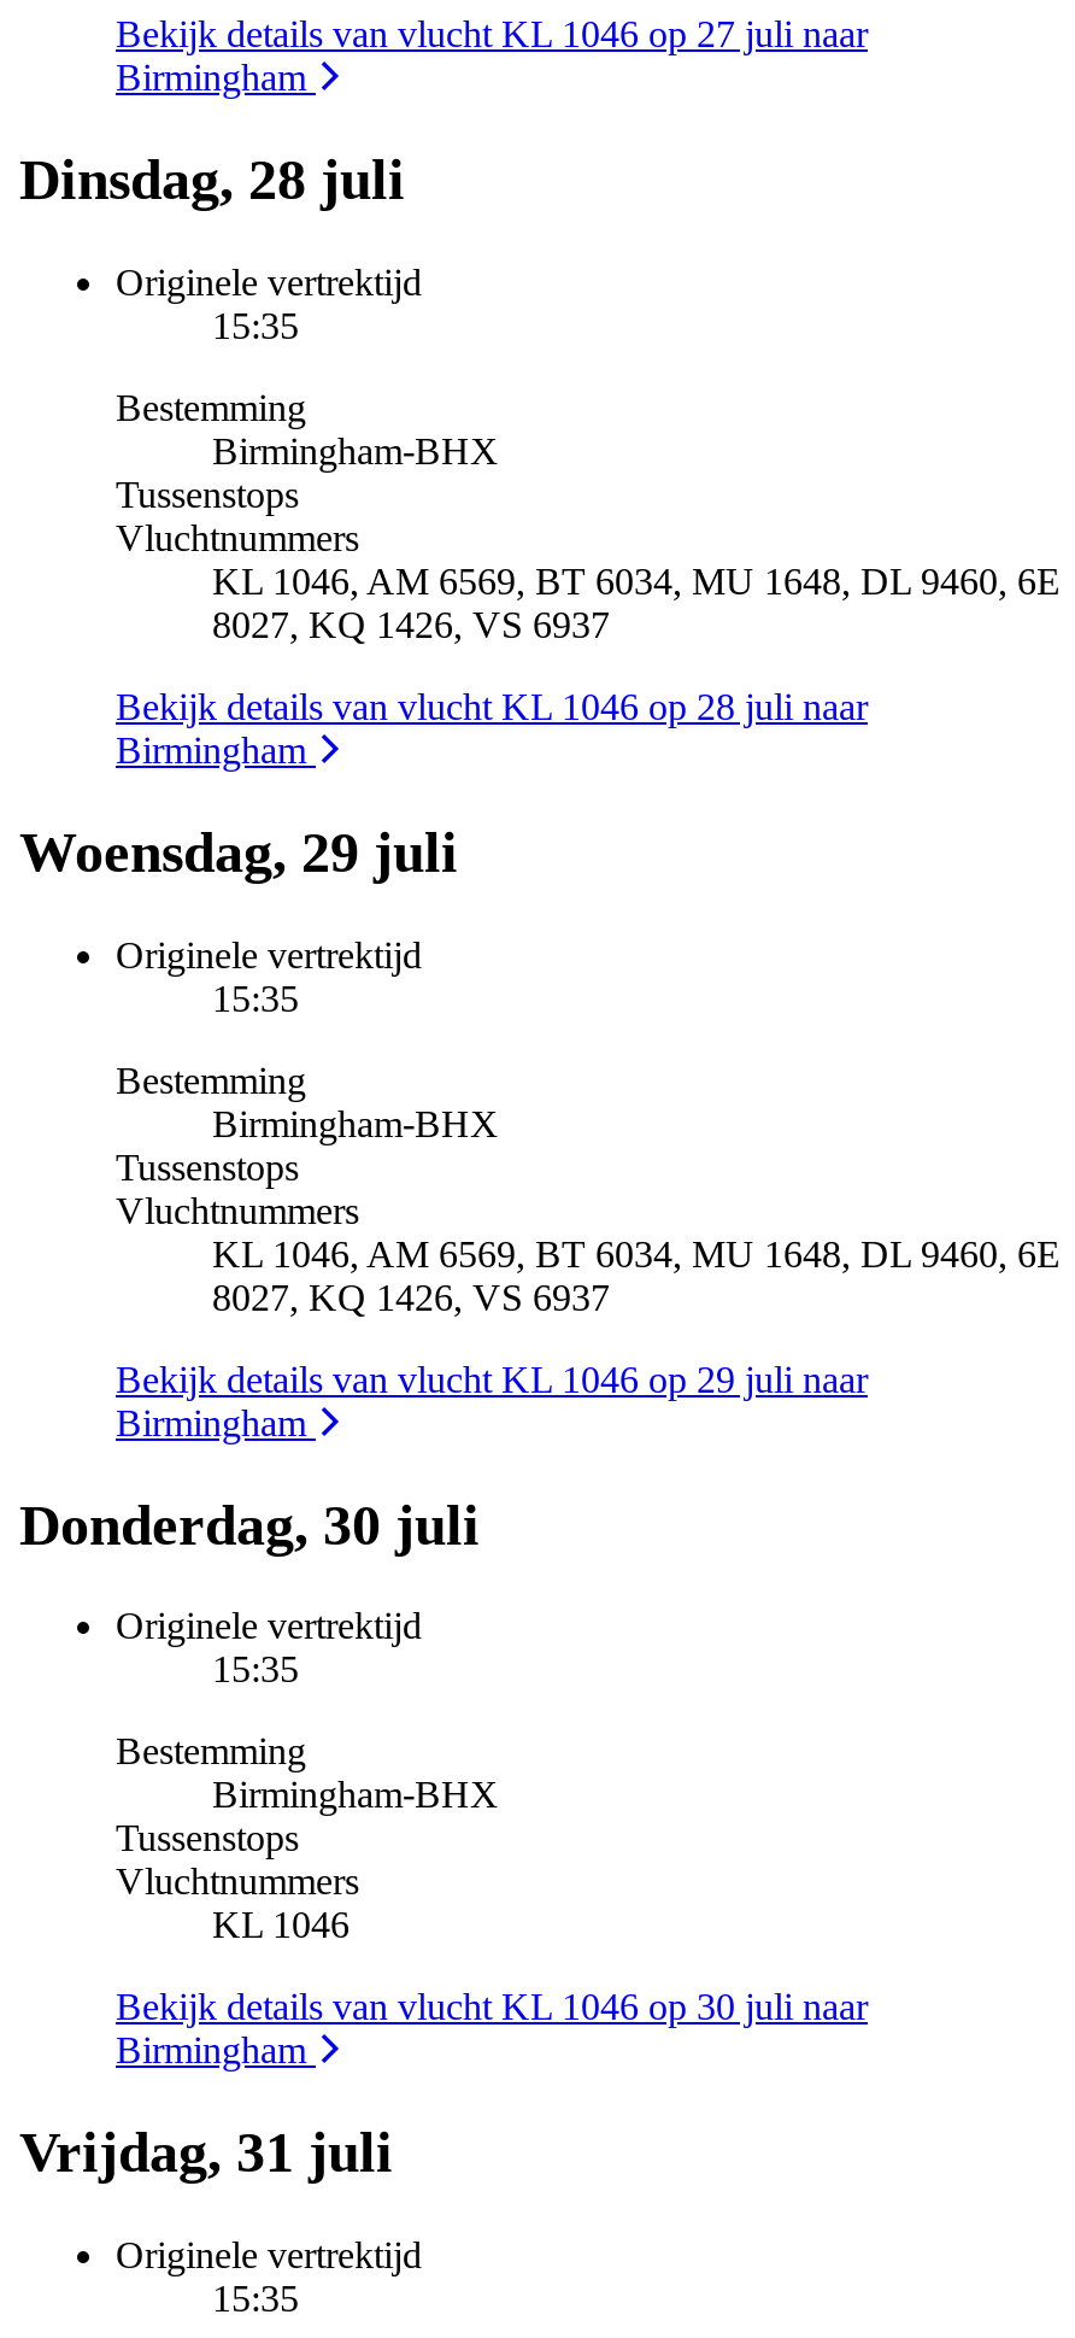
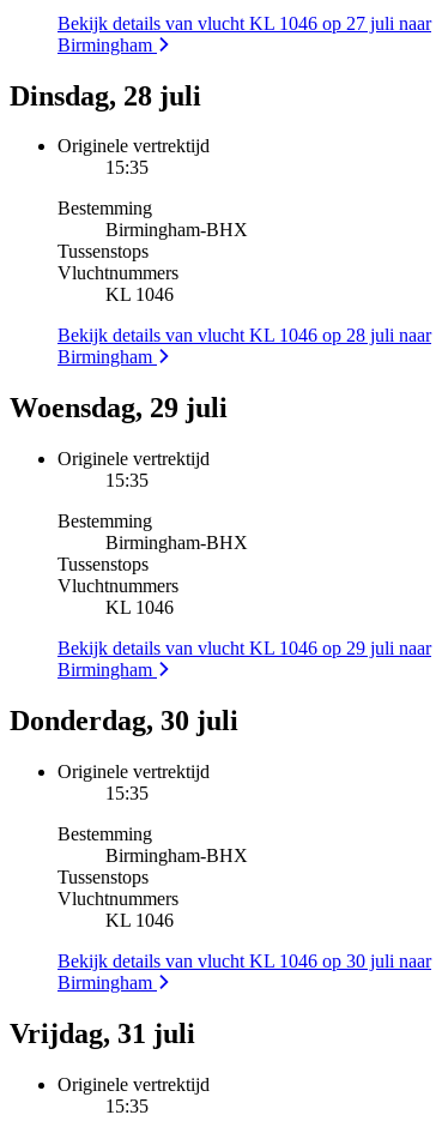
[212,560,1061,645] KL 1046, AM 6569, BT 6034, MU 1648, DL 9460, 6E | 8027, KQ 1426, VS 6937 -> [105,285,174,305] KL 1046
[212,1233,1061,1317] KL 1046, AM 6569, BT 6034, MU 1648, DL 9460, 6E | 8027, KQ 1426, VS 6937 -> [105,597,174,618] KL 1046

